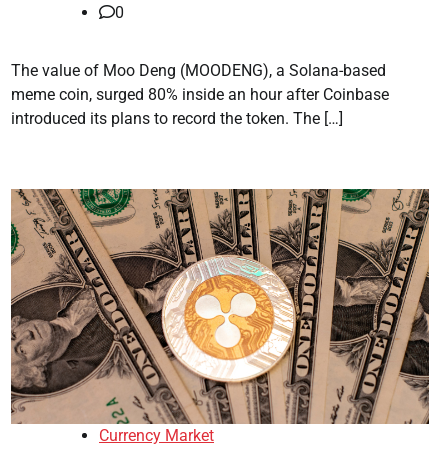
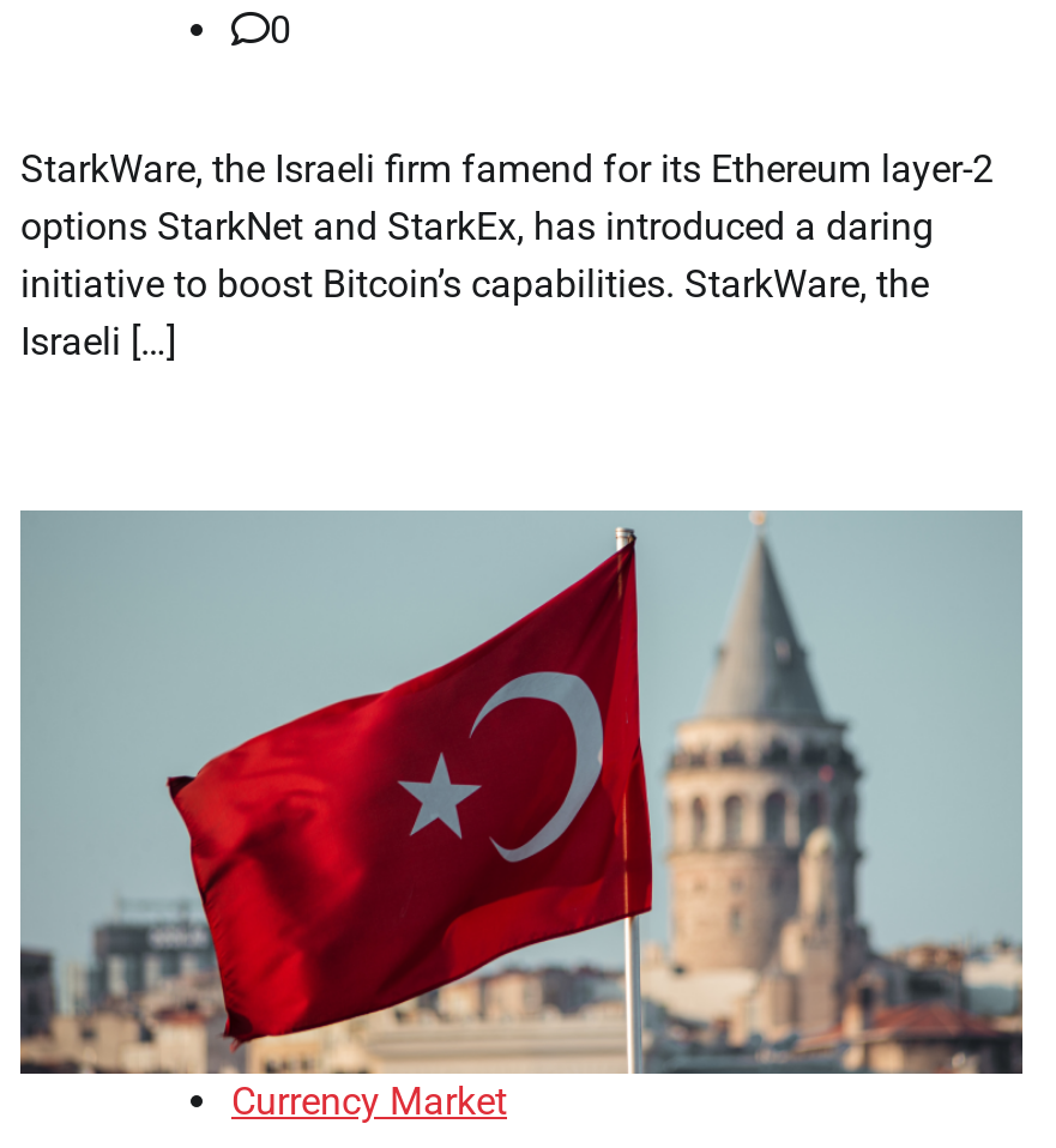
[11,61,389,128] The value of Moo Deng (MOODENG), a Solana-based | meme coin, surged 80% inside an hour after Coinbase | introduced its plans to record the token. The […] -> [20,146,994,364] StarkWare, the Israeli firm famend for its Ethereum layer-2 | options StarkNet and StarkEx, has introduced a daring | initiative to boost Bitcoin’s capabilities. StarkWare, the | Israeli […]
[10,188,430,425] [image] -> [20,510,1025,1076] [image]

